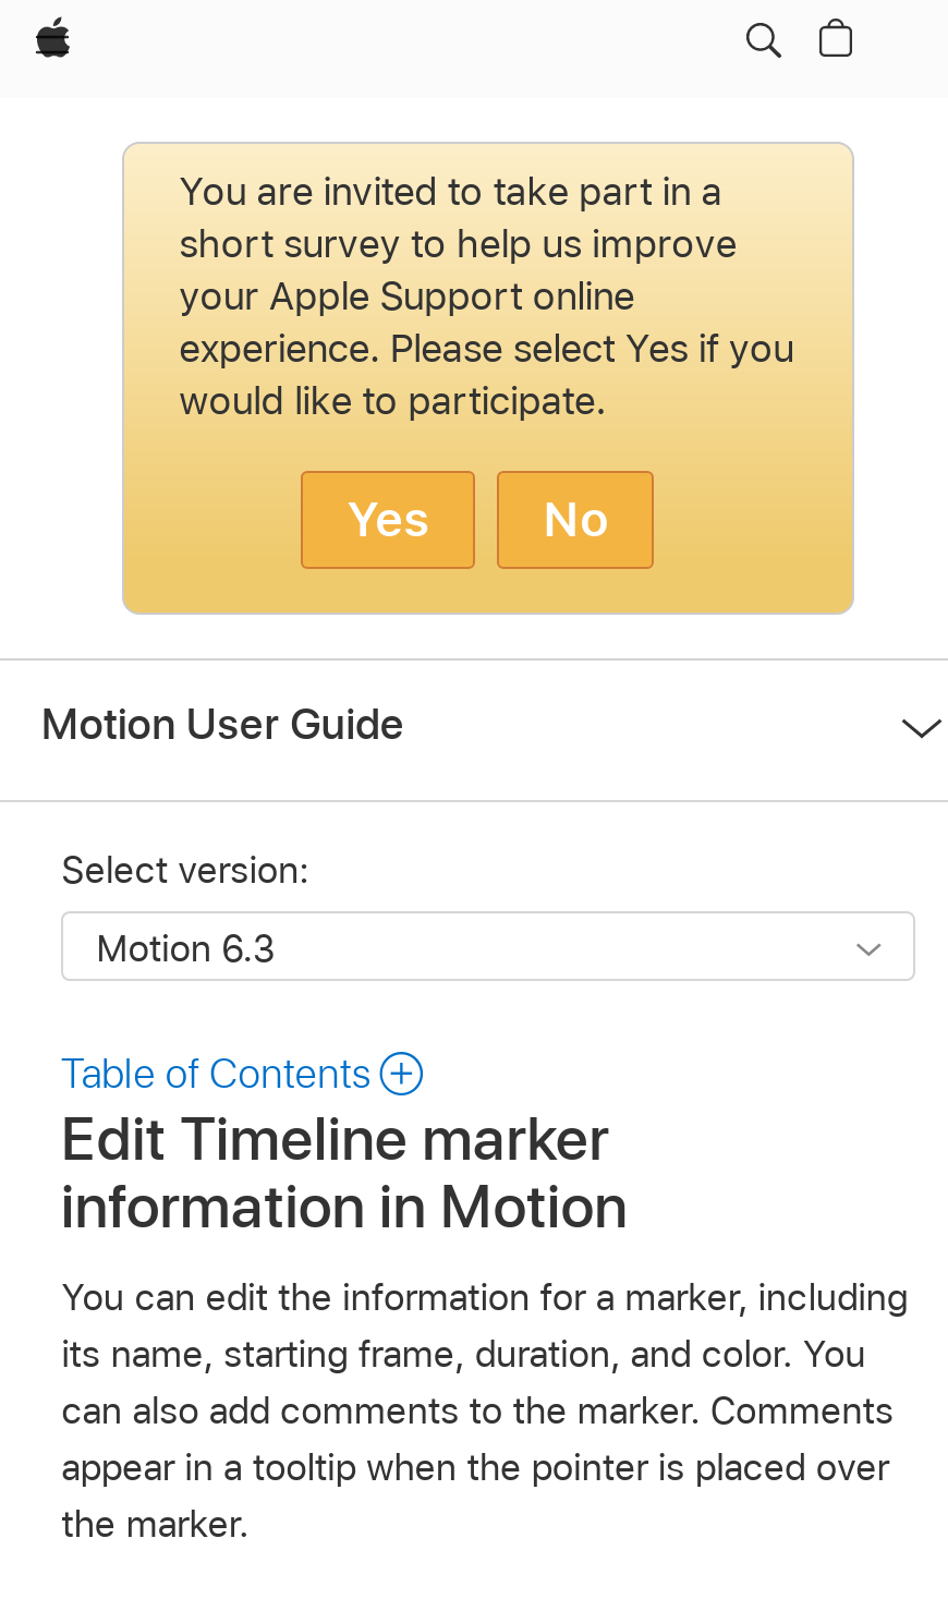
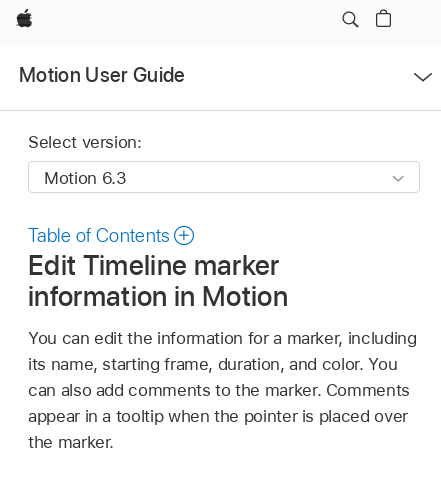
[122,142,854,615] [image] | You are invited to take part in a | short survey to help us improve | your Apple Support online | experience. Please select Yes if you | would like to participate. | Yes | No -> none

